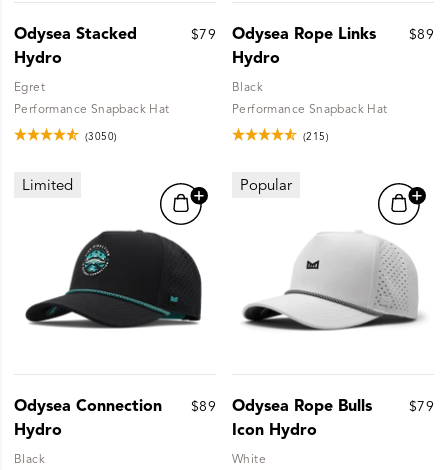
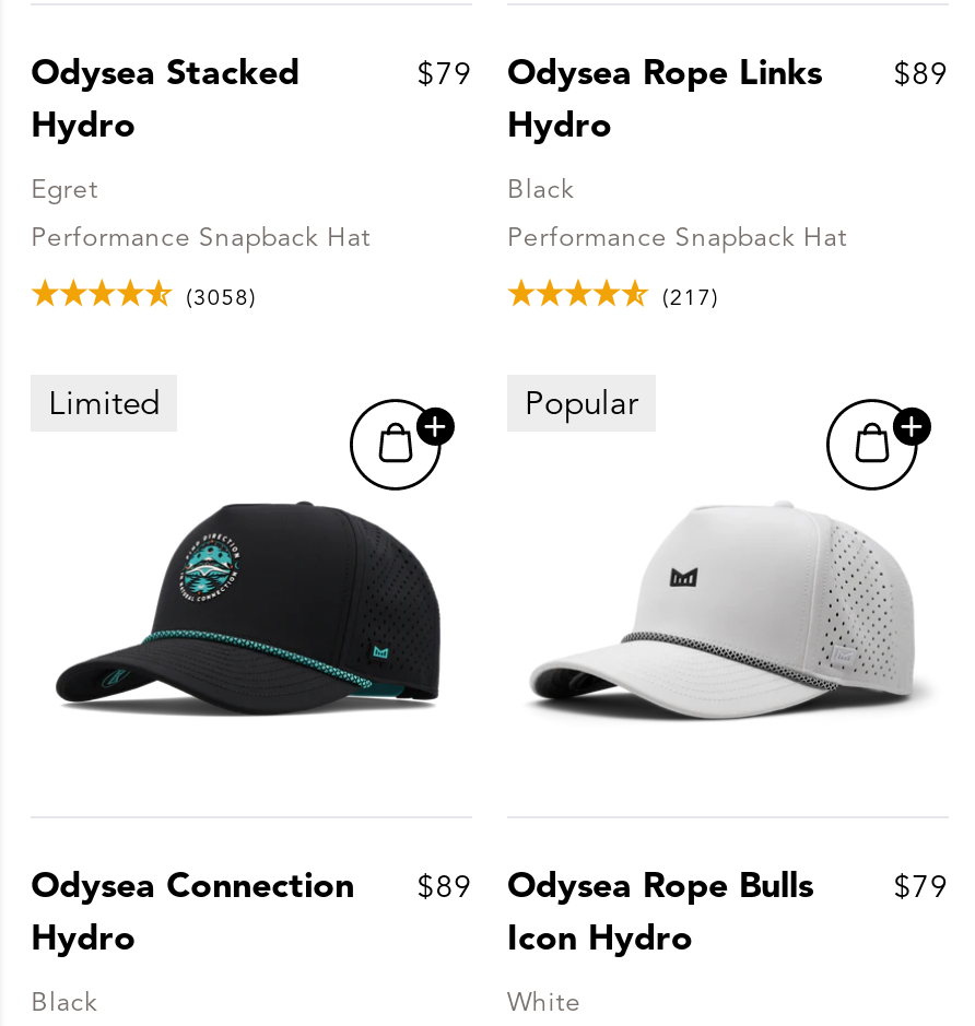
[85,130,117,143] (3050) -> [186,283,257,312] (3058)
[303,130,329,143] (215) -> [662,283,719,312] (217)

